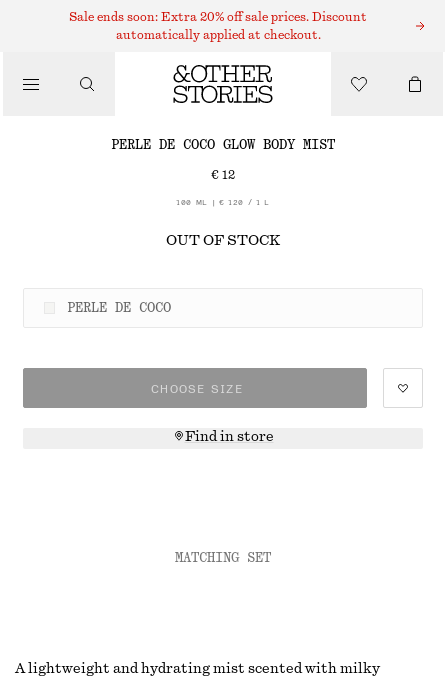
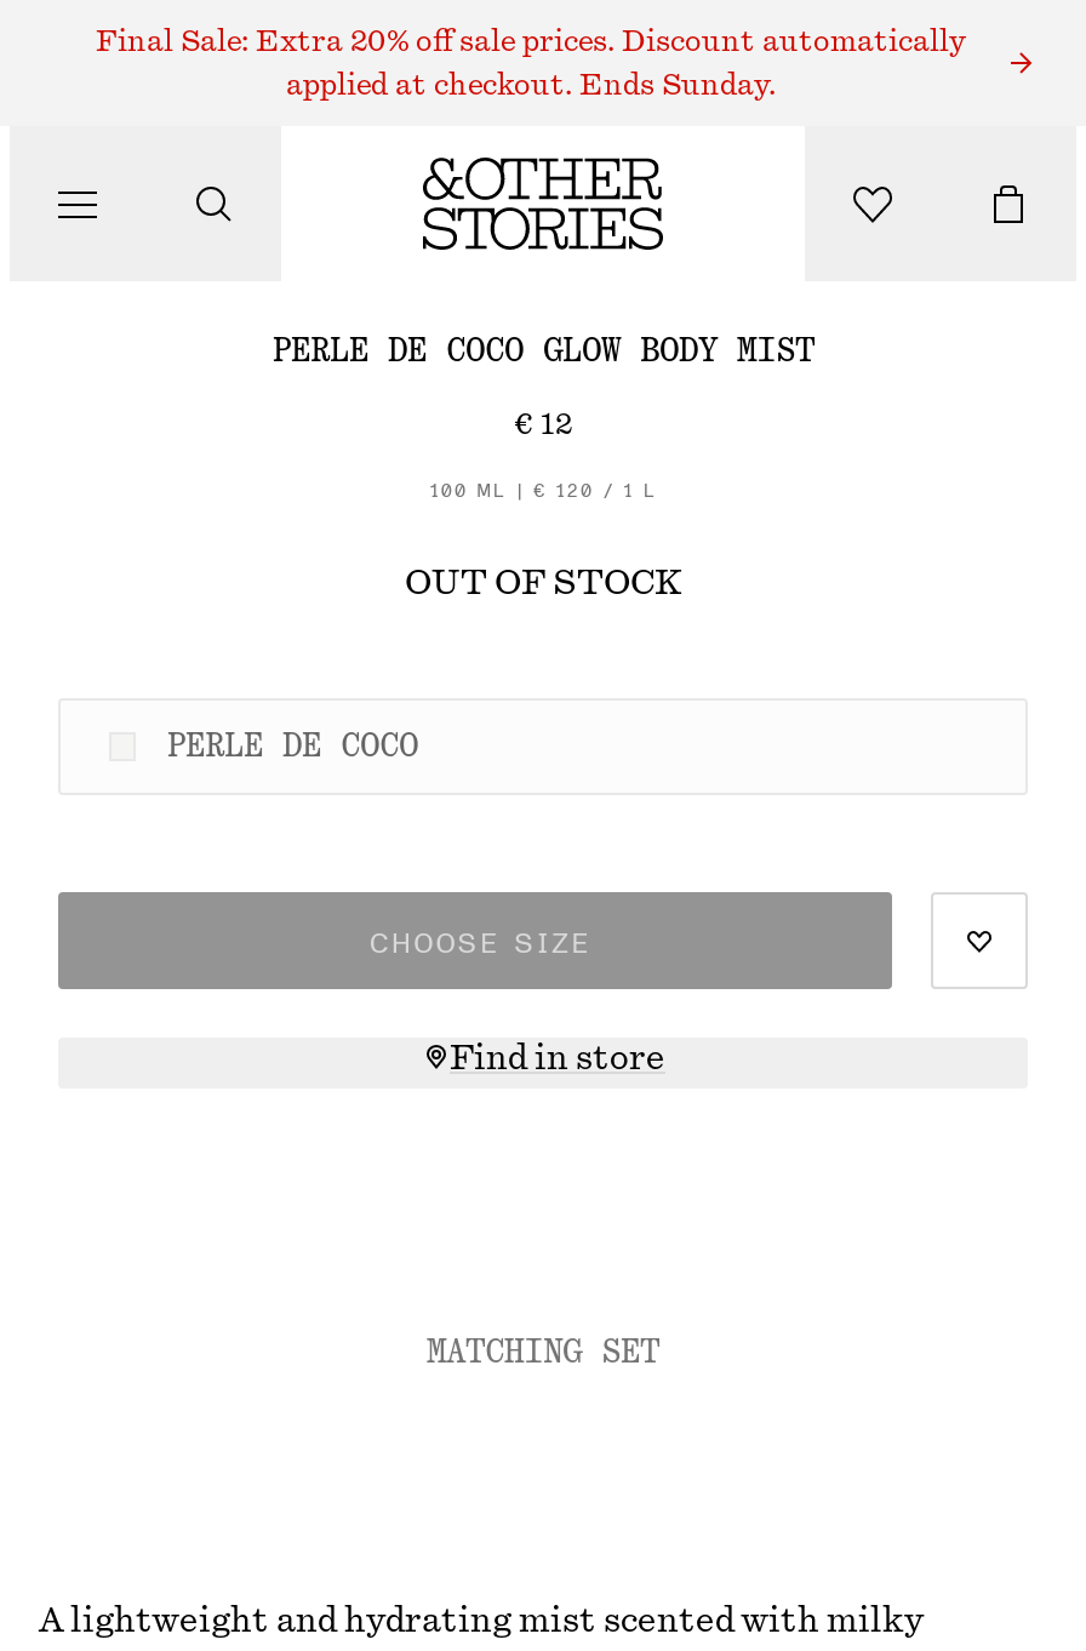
[69,11,367,23] Sale ends soon: Extra 20% off sale prices. Discount -> [96,27,966,56] Final Sale: Extra 20% off sale prices. Discount automatically
[115,29,320,41] automatically applied at checkout. -> [286,70,776,99] applied at checkout. Ends Sunday.

